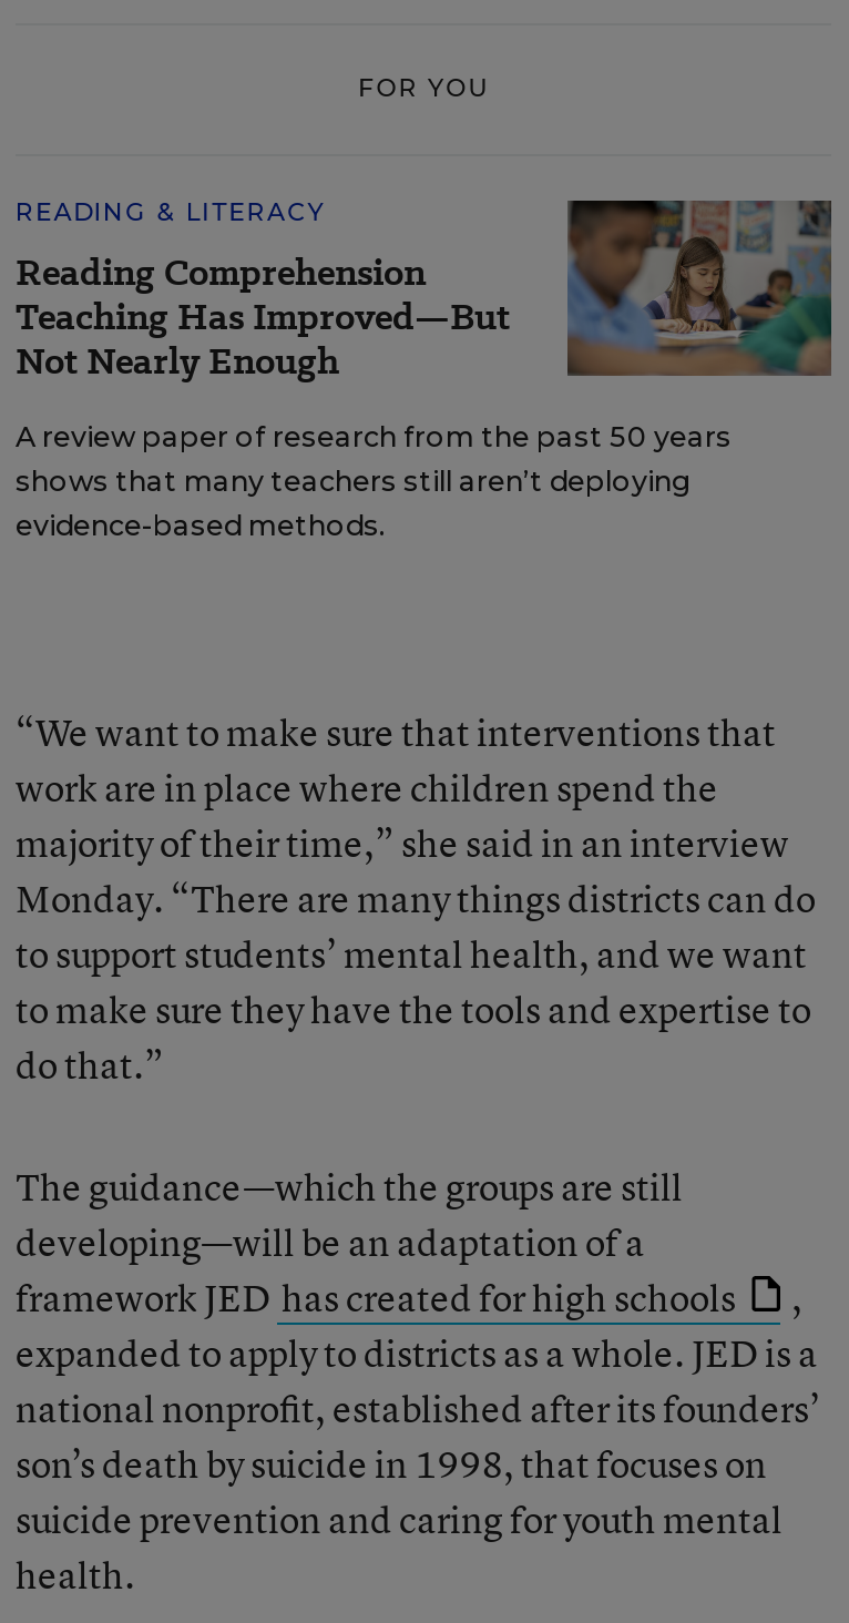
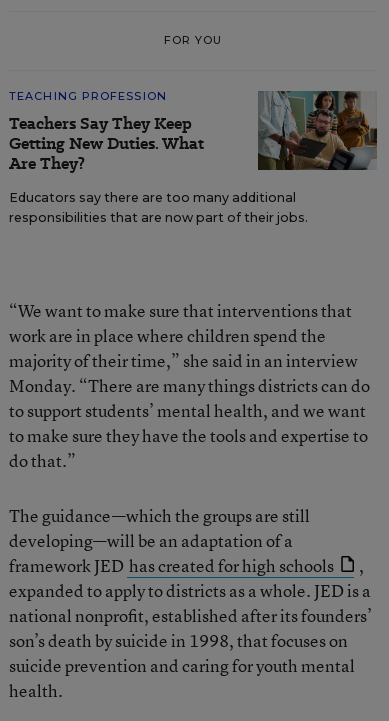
[16,196,510,386] READING & LITERACY | Reading Comprehension | Teaching Has Improved—But | Not Nearly Enough -> [9,89,204,175] TEACHING PROFESSION | Teachers Say They Keep | Getting New Duties. What | Are They?
[16,198,833,541] [image] | A review paper of research from the past 50 years | shows that many teachers still aren’t deploying | evidence-based methods. -> [9,90,378,225] [image] | Educators say there are too many additional | responsibilities that are now part of their jobs.

